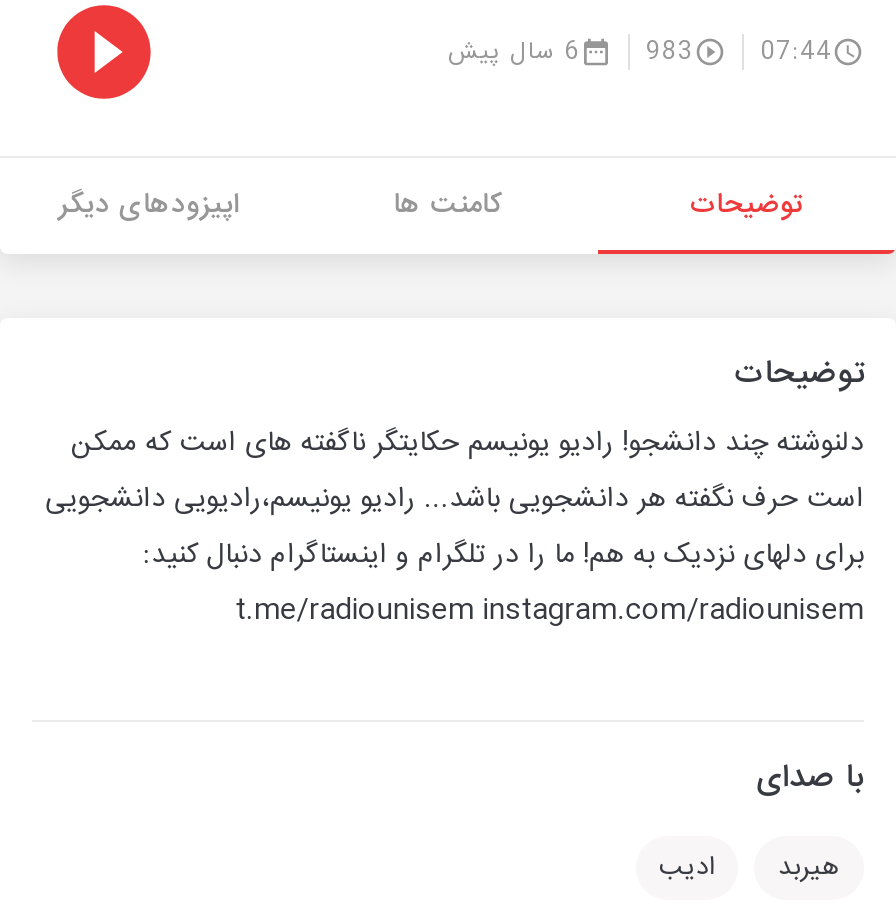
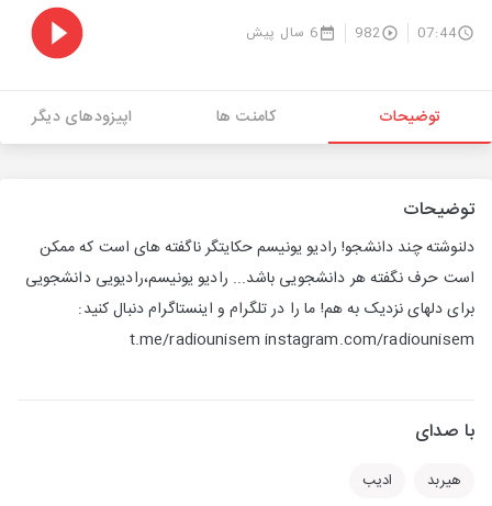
[646,32,694,72] 983 -> [355,22,381,44] 982

